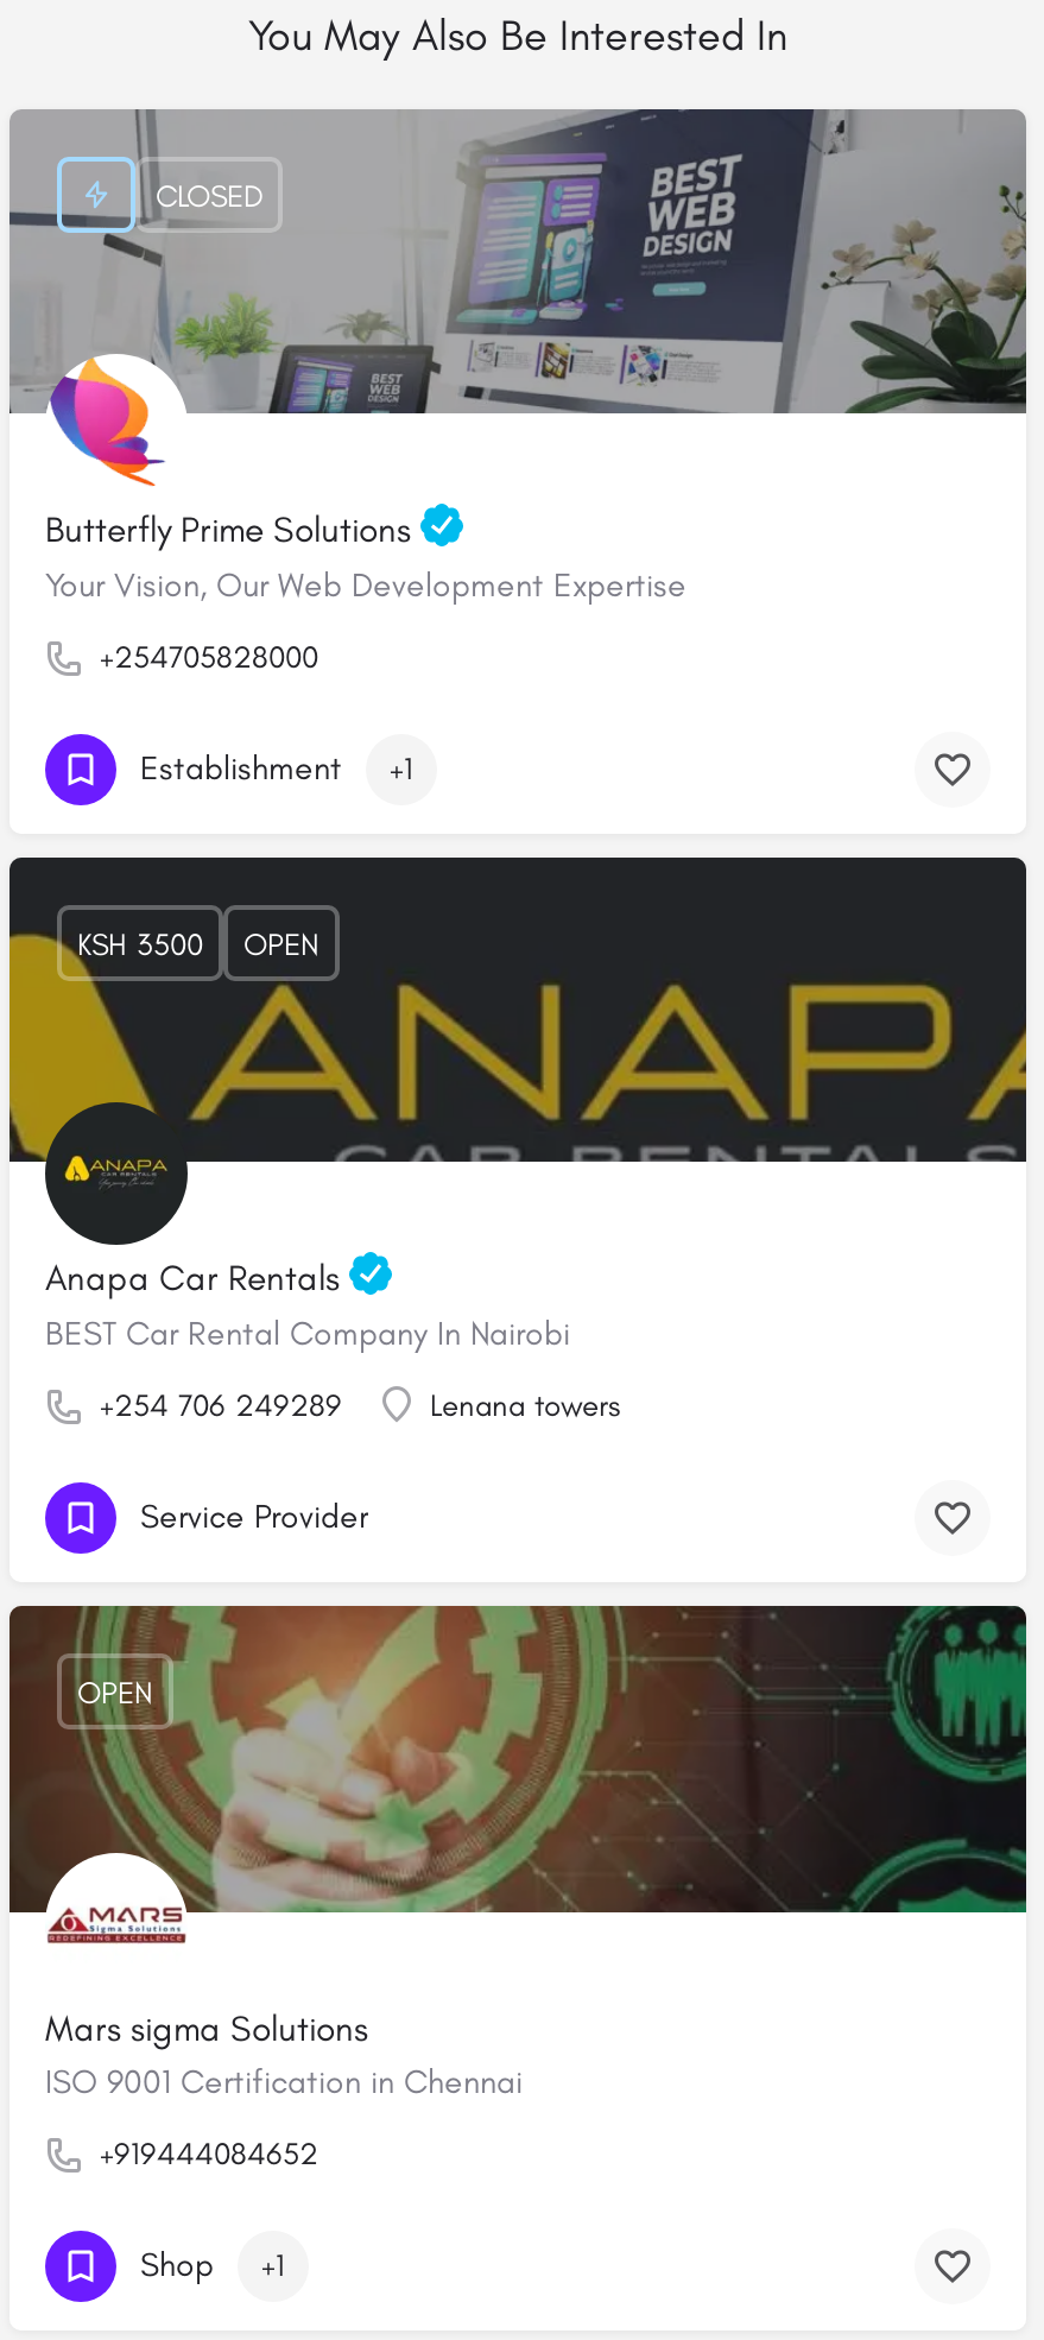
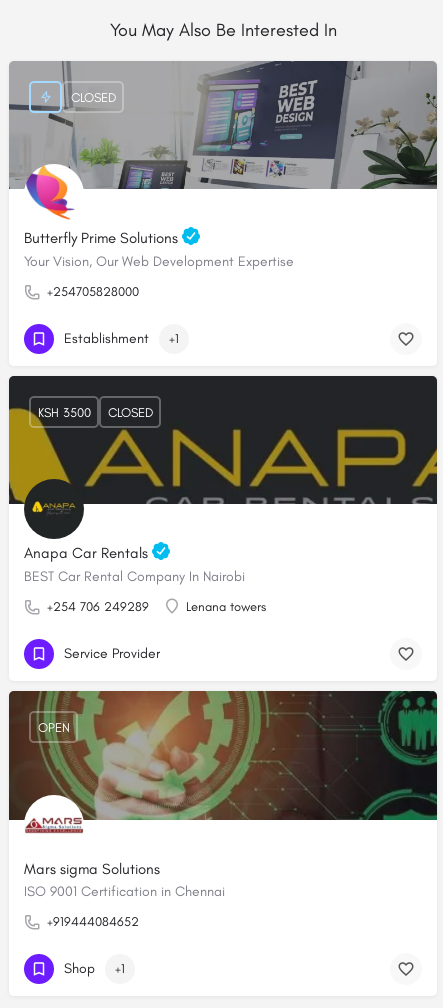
[243,926,319,962] OPEN -> [107,405,152,420] CLOSED

